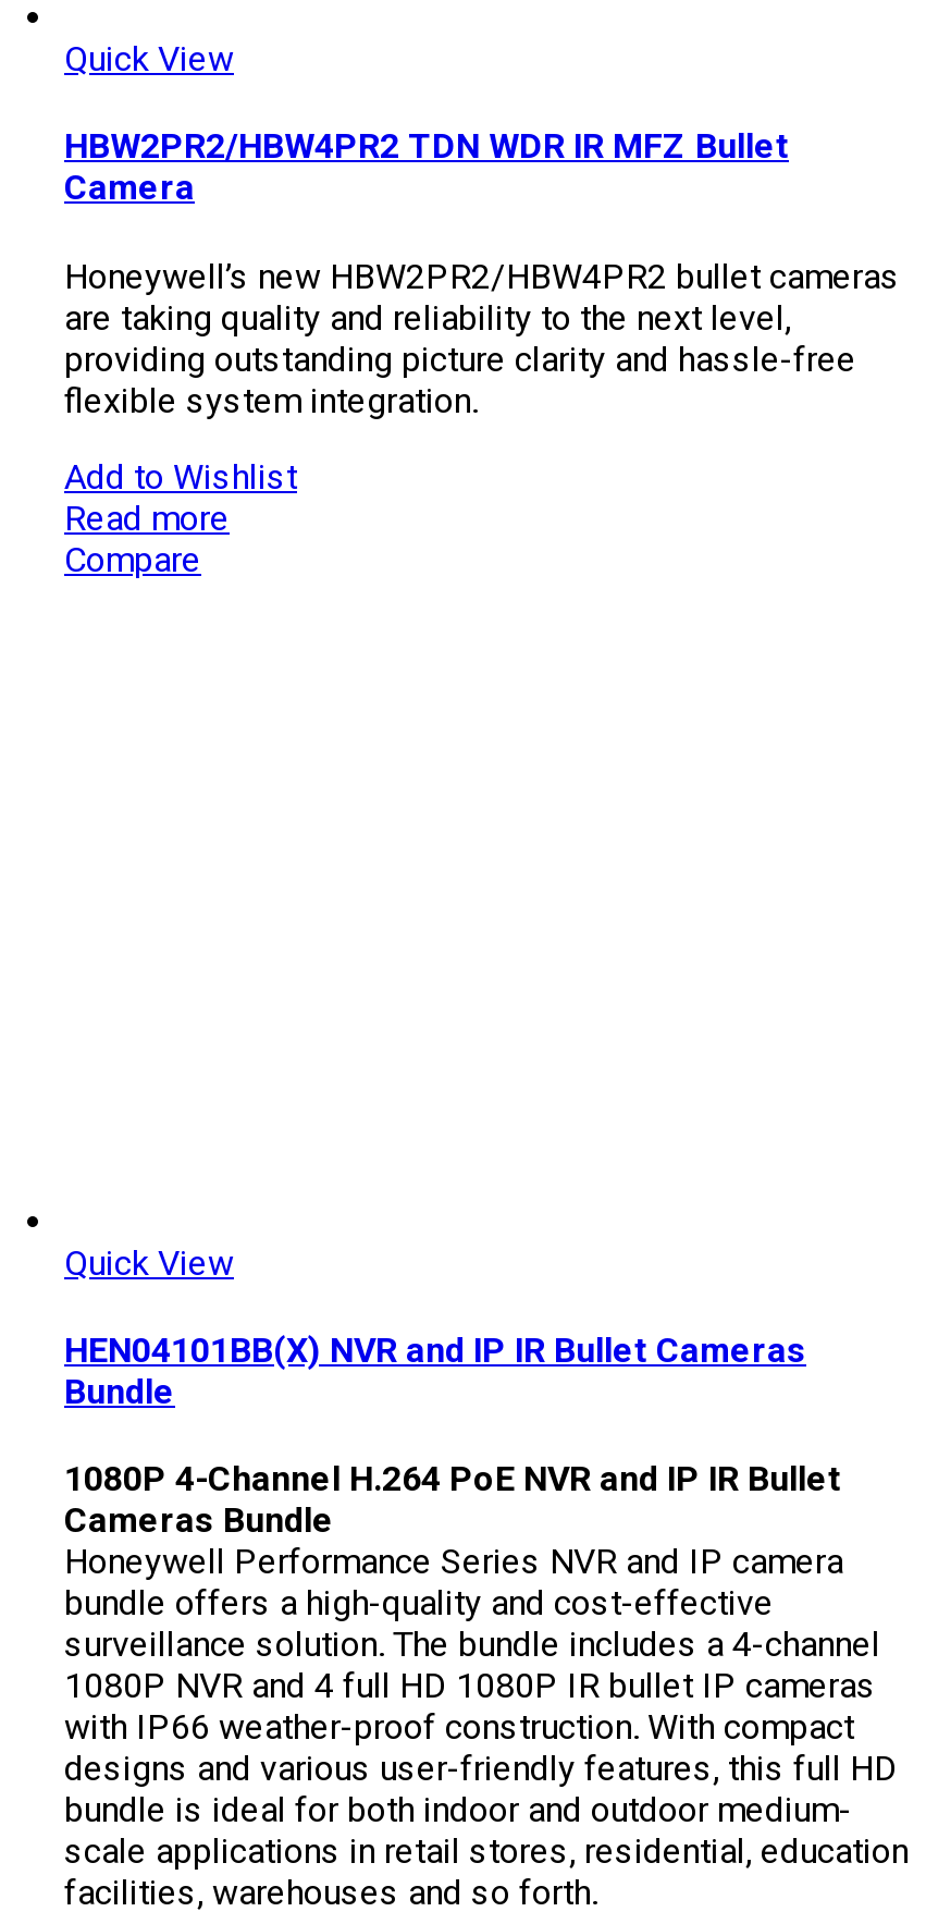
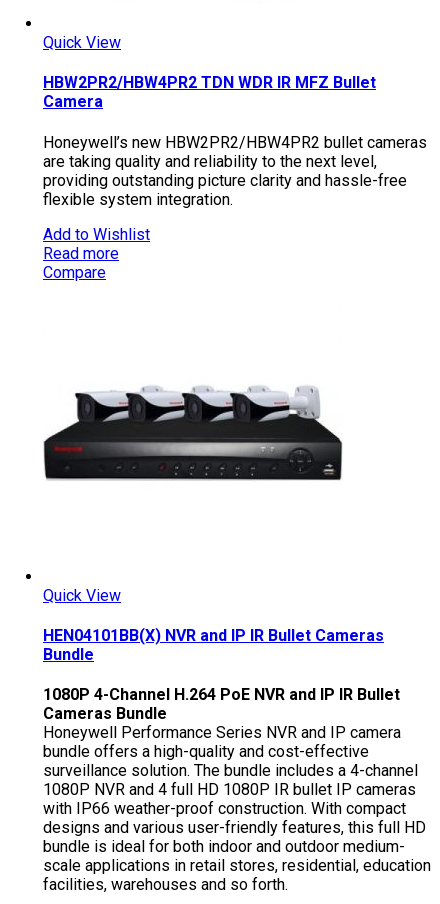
none -> [43,385,343,481] [image]

